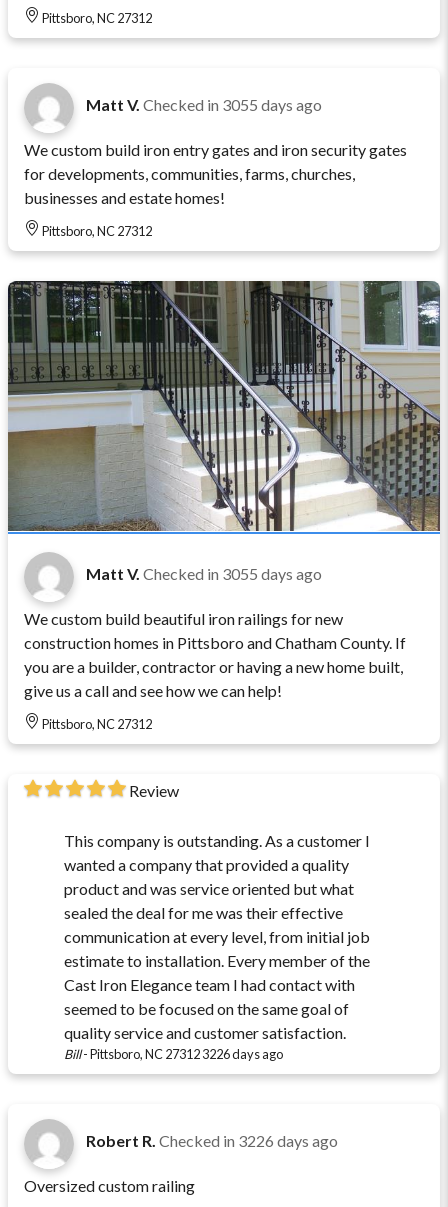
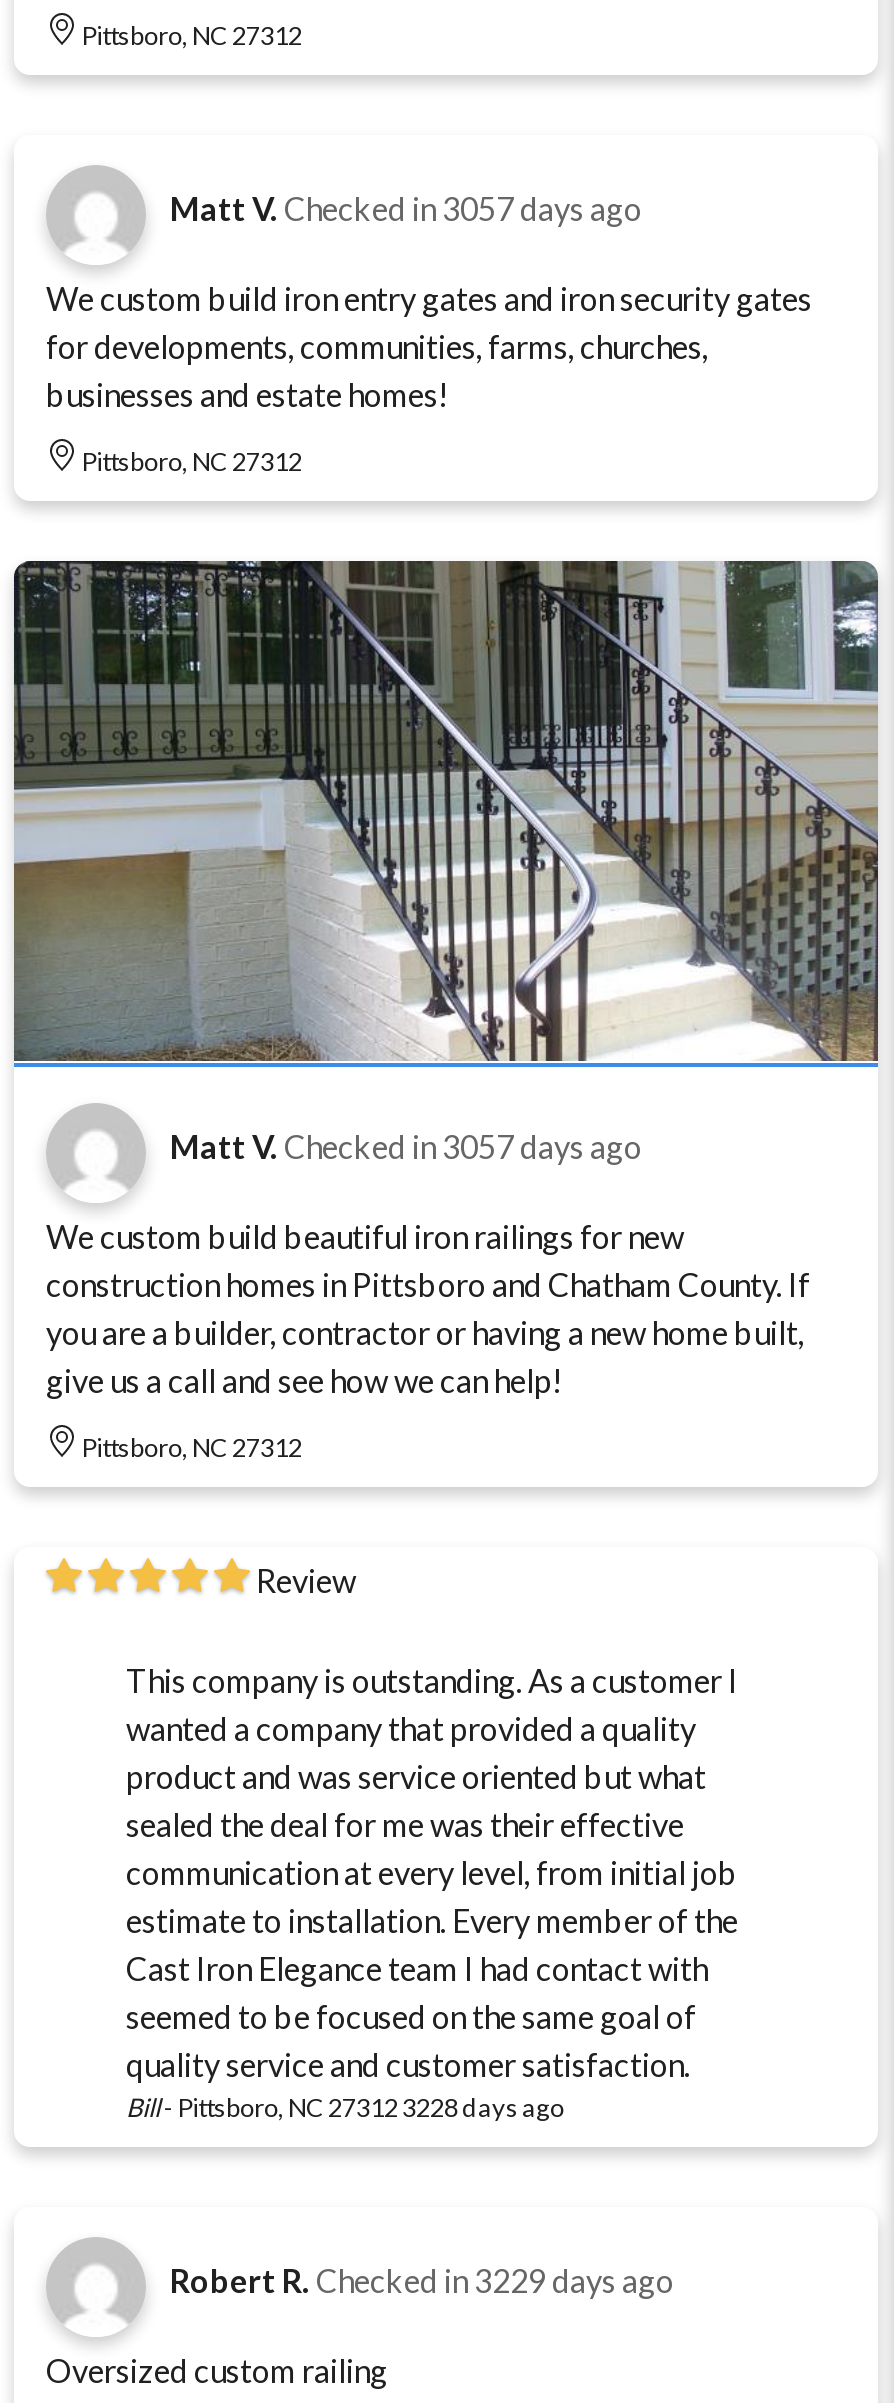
[86,95,322,114] Matt V. Checked in 3055 days ago -> [170,189,642,227] Matt V. Checked in 3057 days ago
[86,564,322,583] Matt V. Checked in 3055 days ago -> [170,1127,642,1165] Matt V. Checked in 3057 days ago
[64,1046,283,1062] Bill - Pittsboro, NC 27312 3226 days ago -> [126,2091,564,2123] Bill - Pittsboro, NC 27312 3228 days ago
[86,1131,338,1150] Robert R. Checked in 3226 days ago -> [170,2261,674,2299] Robert R. Checked in 3229 days ago

